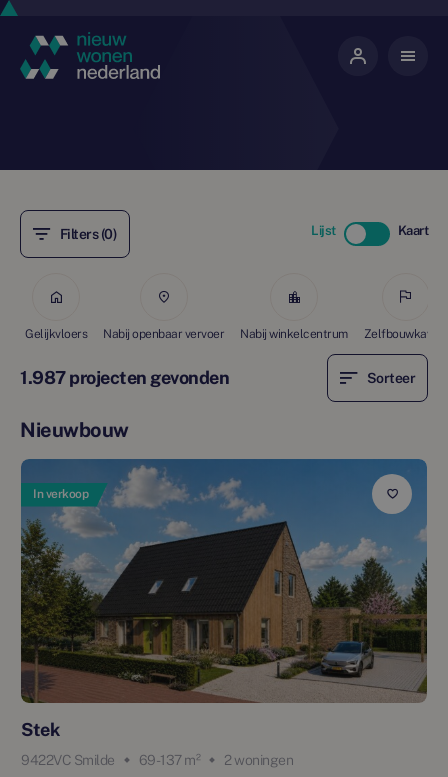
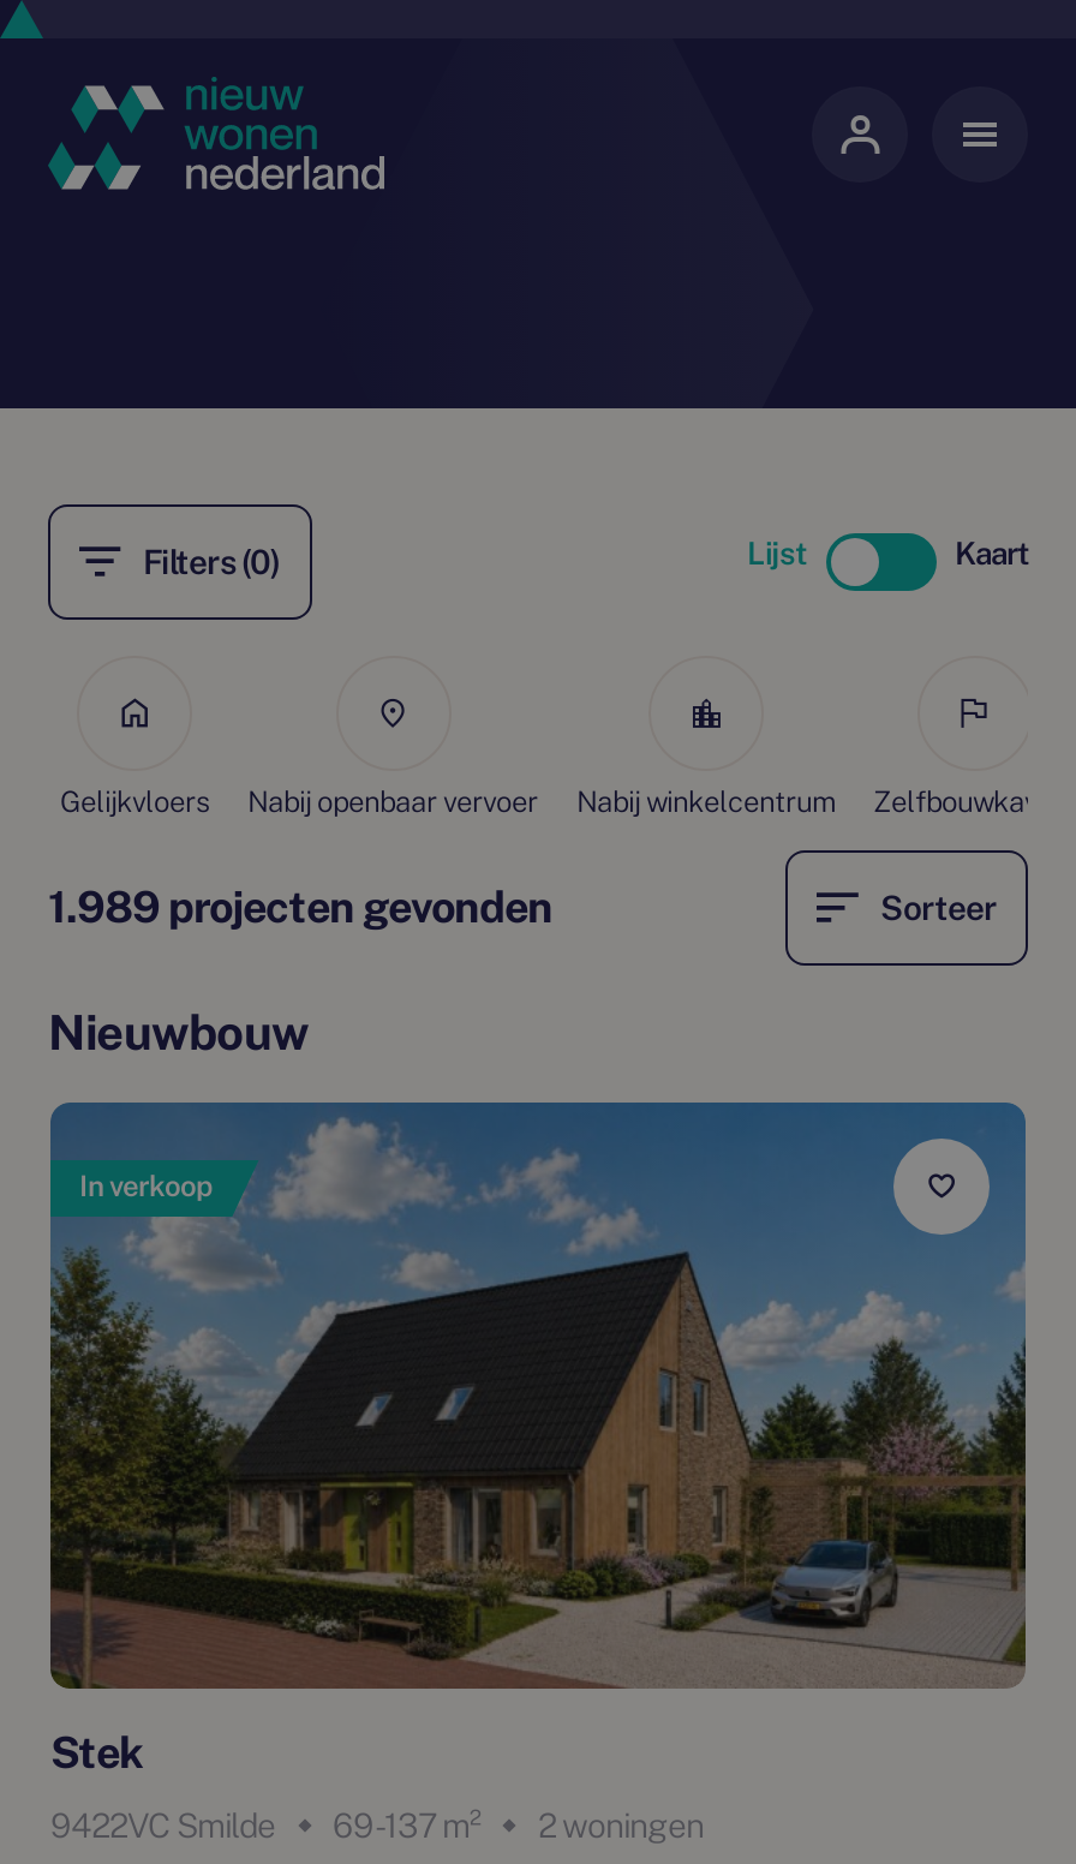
[20,367,229,388] 1.987 projecten gevonden -> [48,882,552,932] 1.989 projecten gevonden

